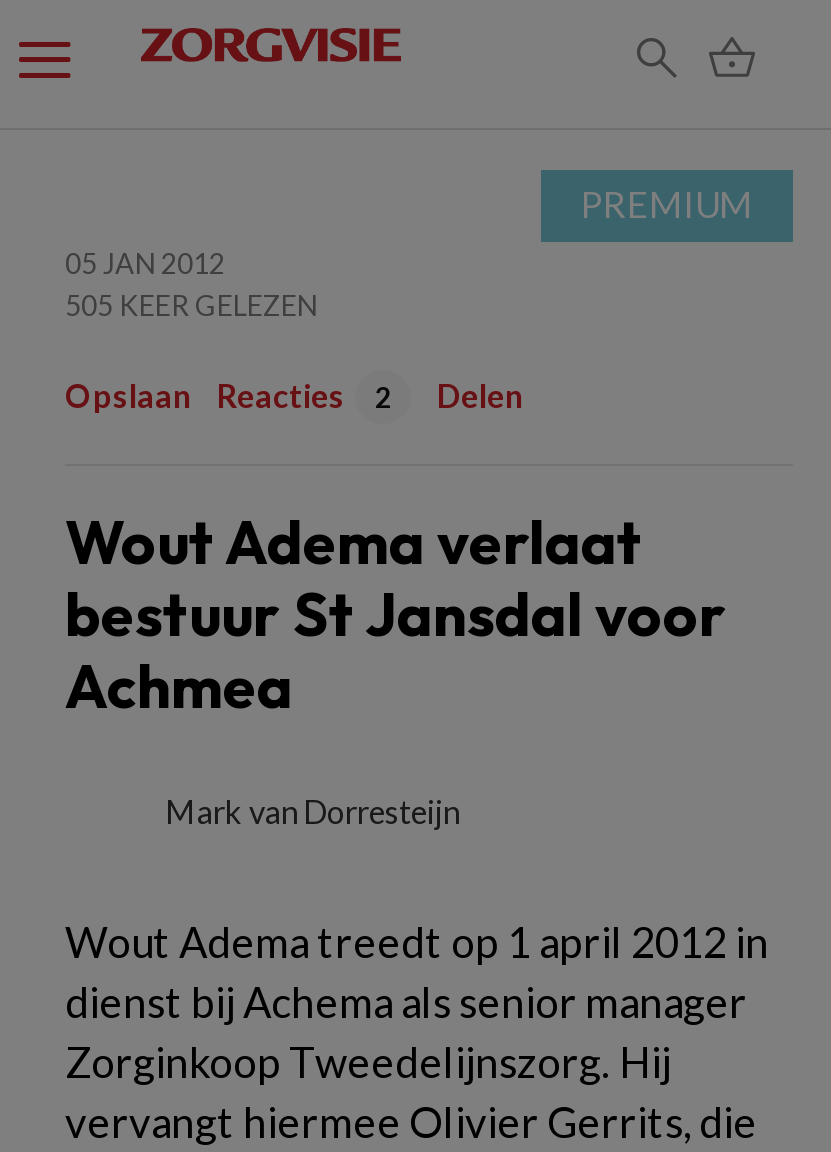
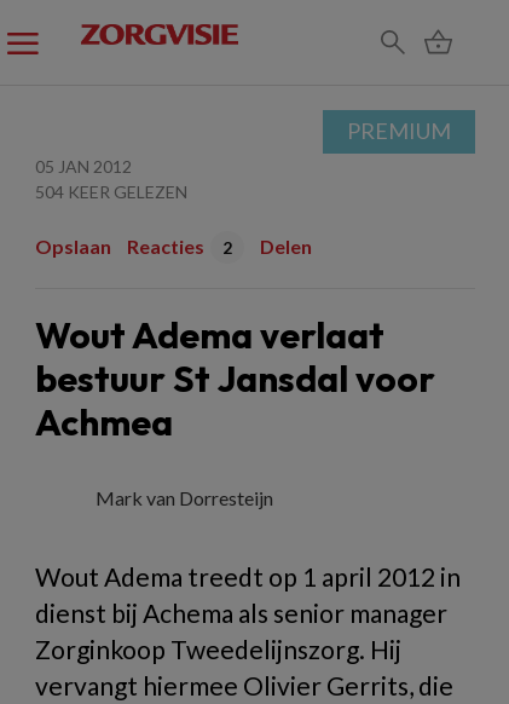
[65,288,317,322] 505 KEER GELEZEN -> [35,181,187,202] 504 KEER GELEZEN

